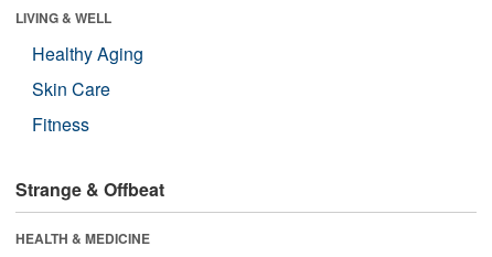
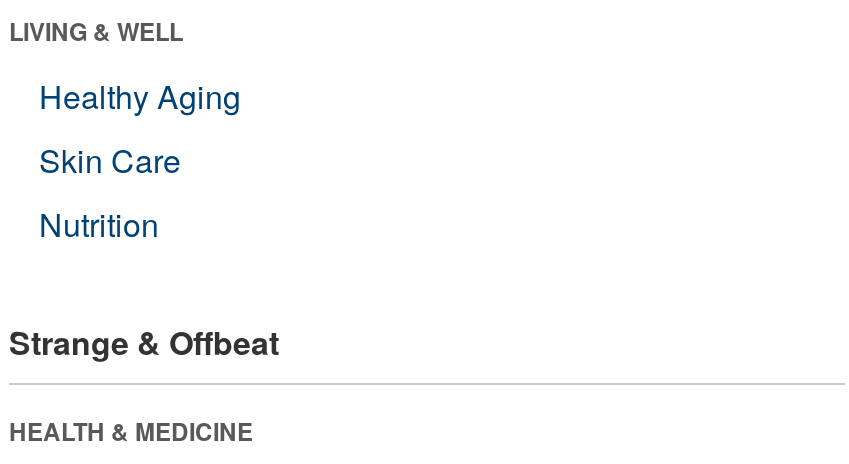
[32,111,89,137] Fitness -> [39,201,159,247] Nutrition

